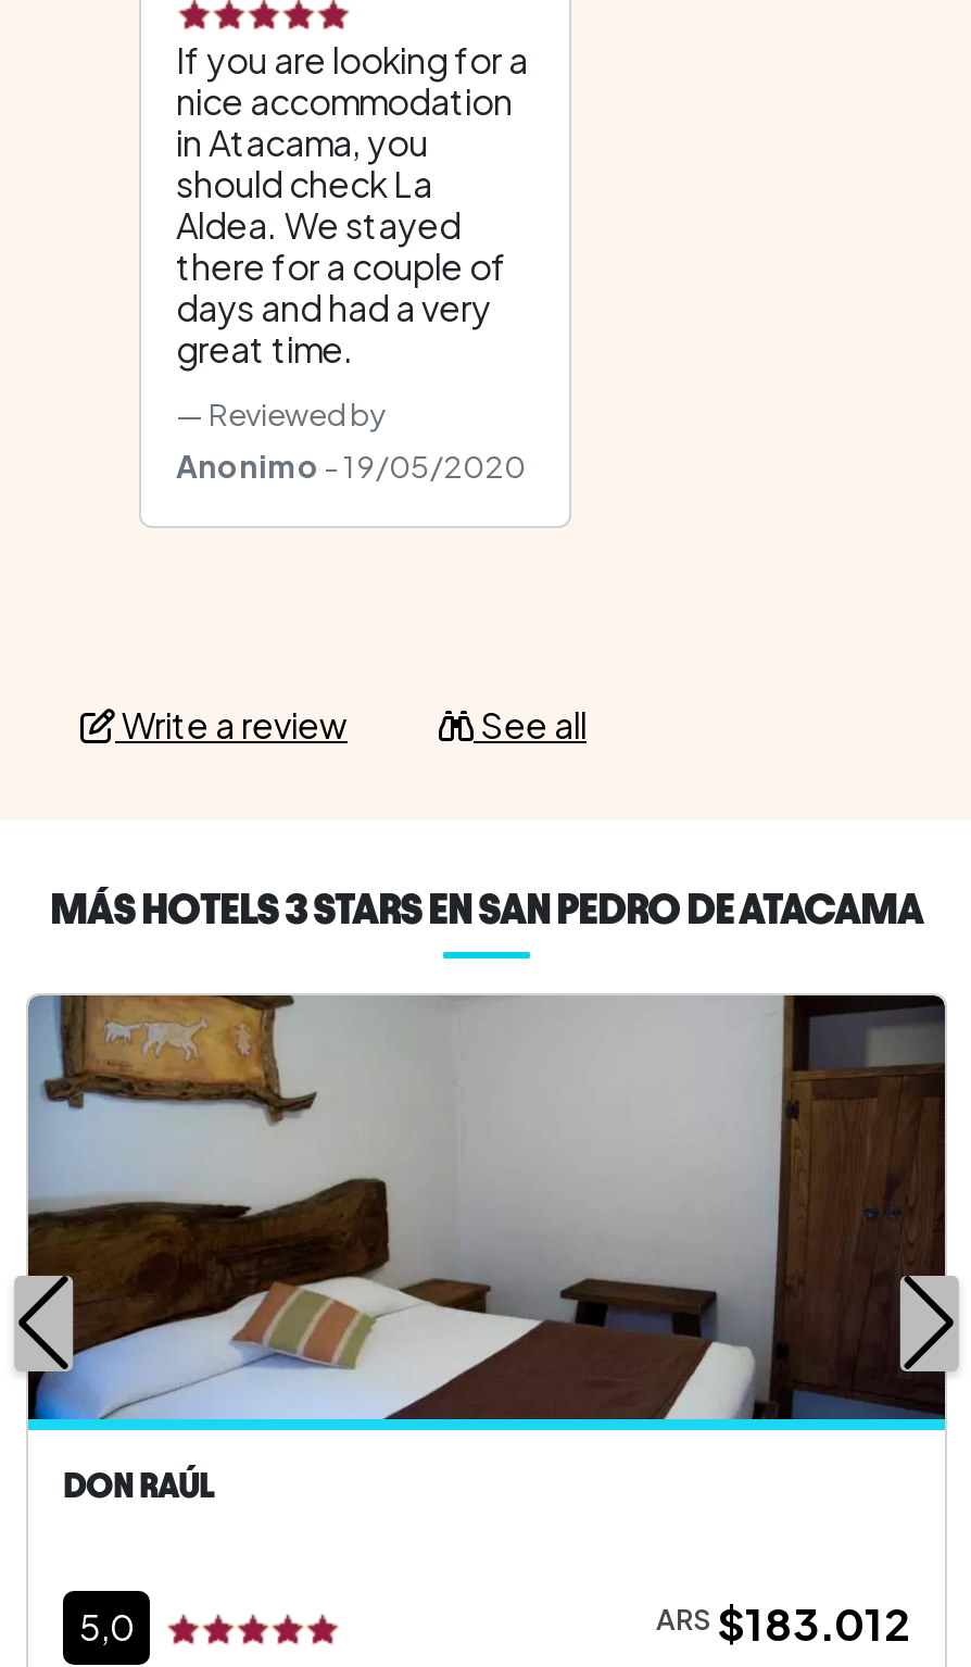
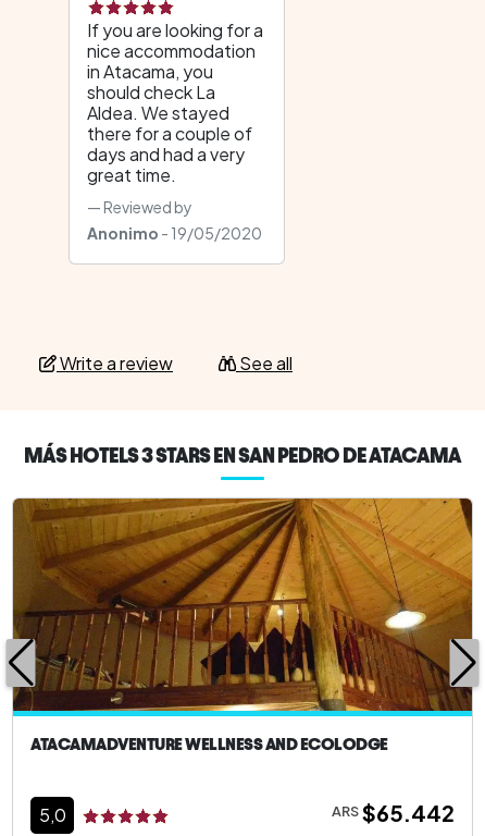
[26,993,947,1504] [image] | DON RAÚL -> [12,497,473,753] [image] | ATACAMADVENTURE WELLNESS AND ECOLODGE
[656,1595,910,1650] ARS $183.012 -> [332,799,455,826] ARS $65.442

